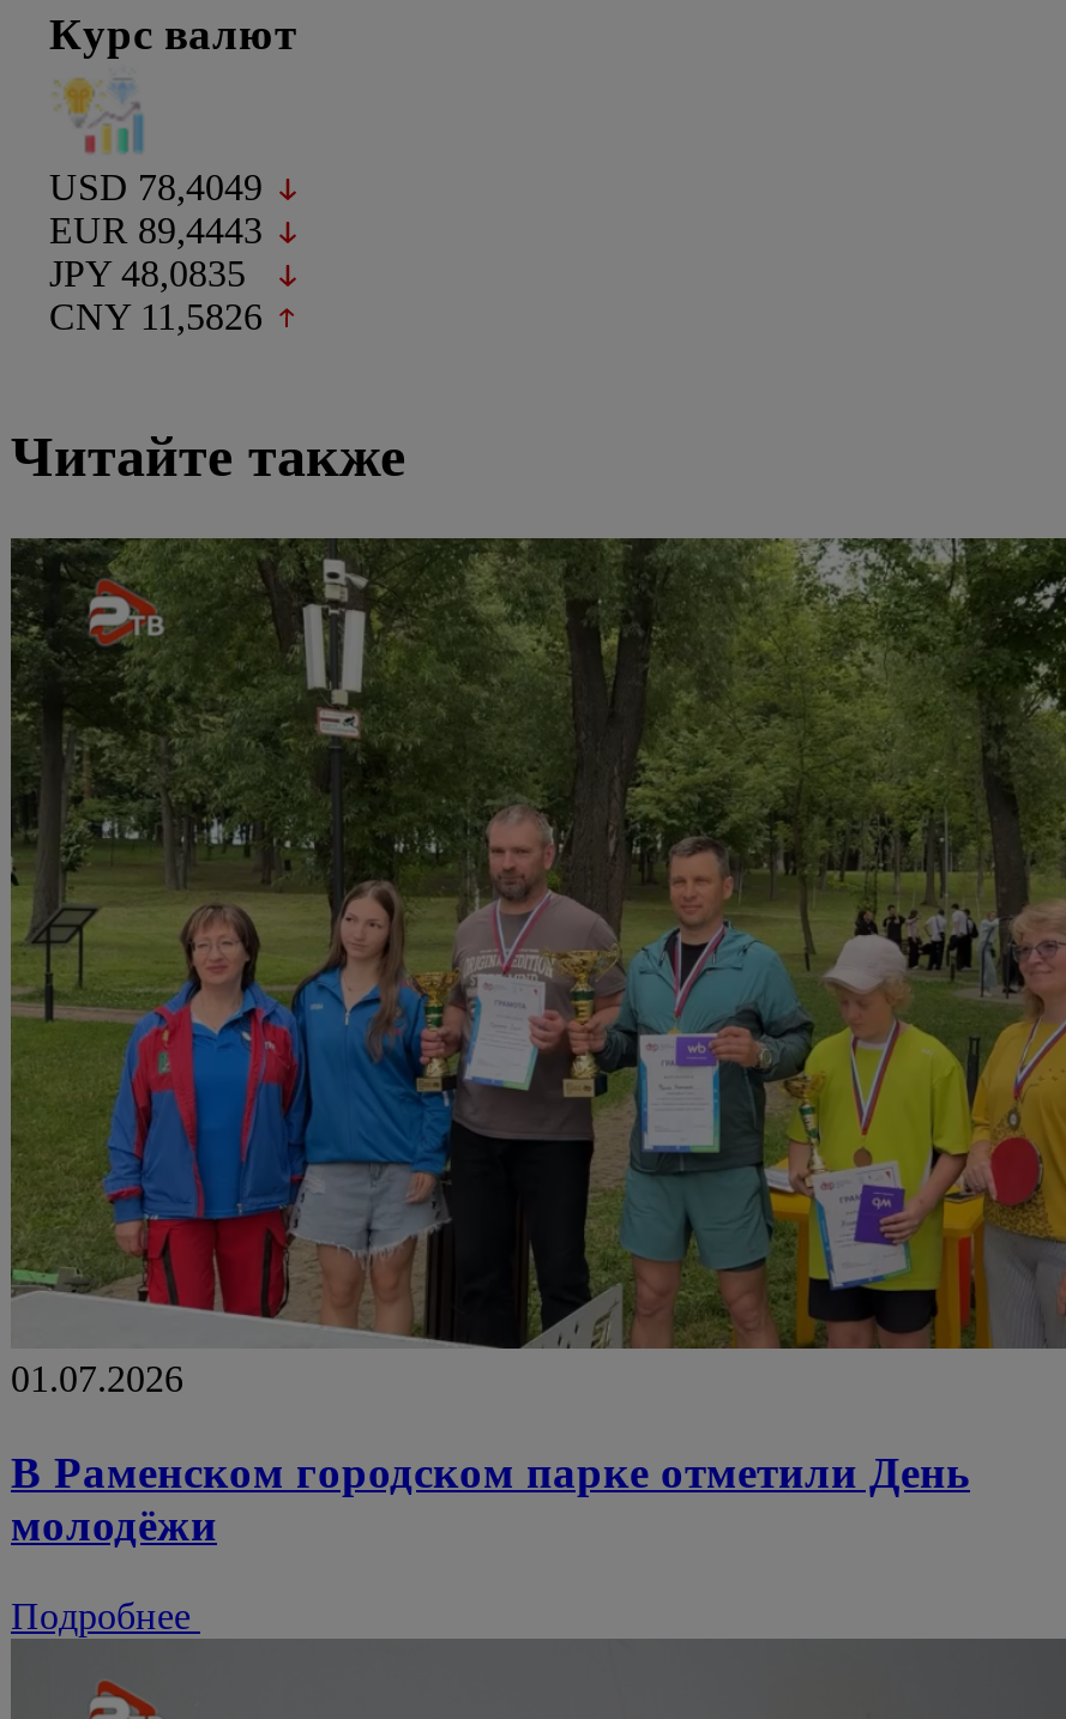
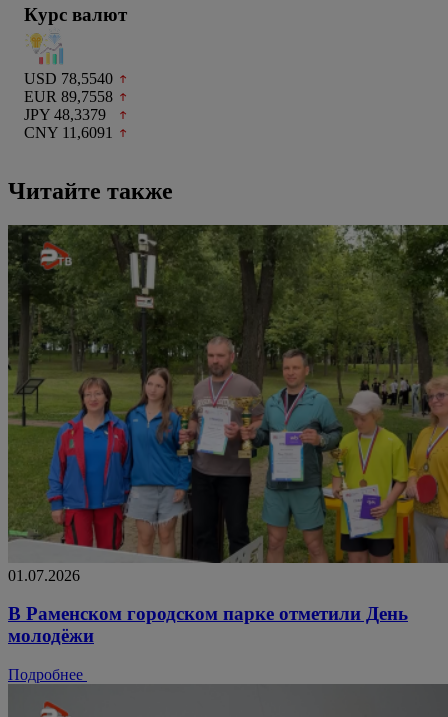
[49,167,263,208] USD 78,4049 -> [24,70,113,87] USD 78,5540
[49,210,263,251] EUR 89,4443 -> [24,88,113,105] EUR 89,7558
[49,254,246,294] JPY 48,0835 -> [24,106,106,123] JPY 48,3379
[49,297,263,338] CNY 11,5826 -> [24,124,113,141] CNY 11,6091

